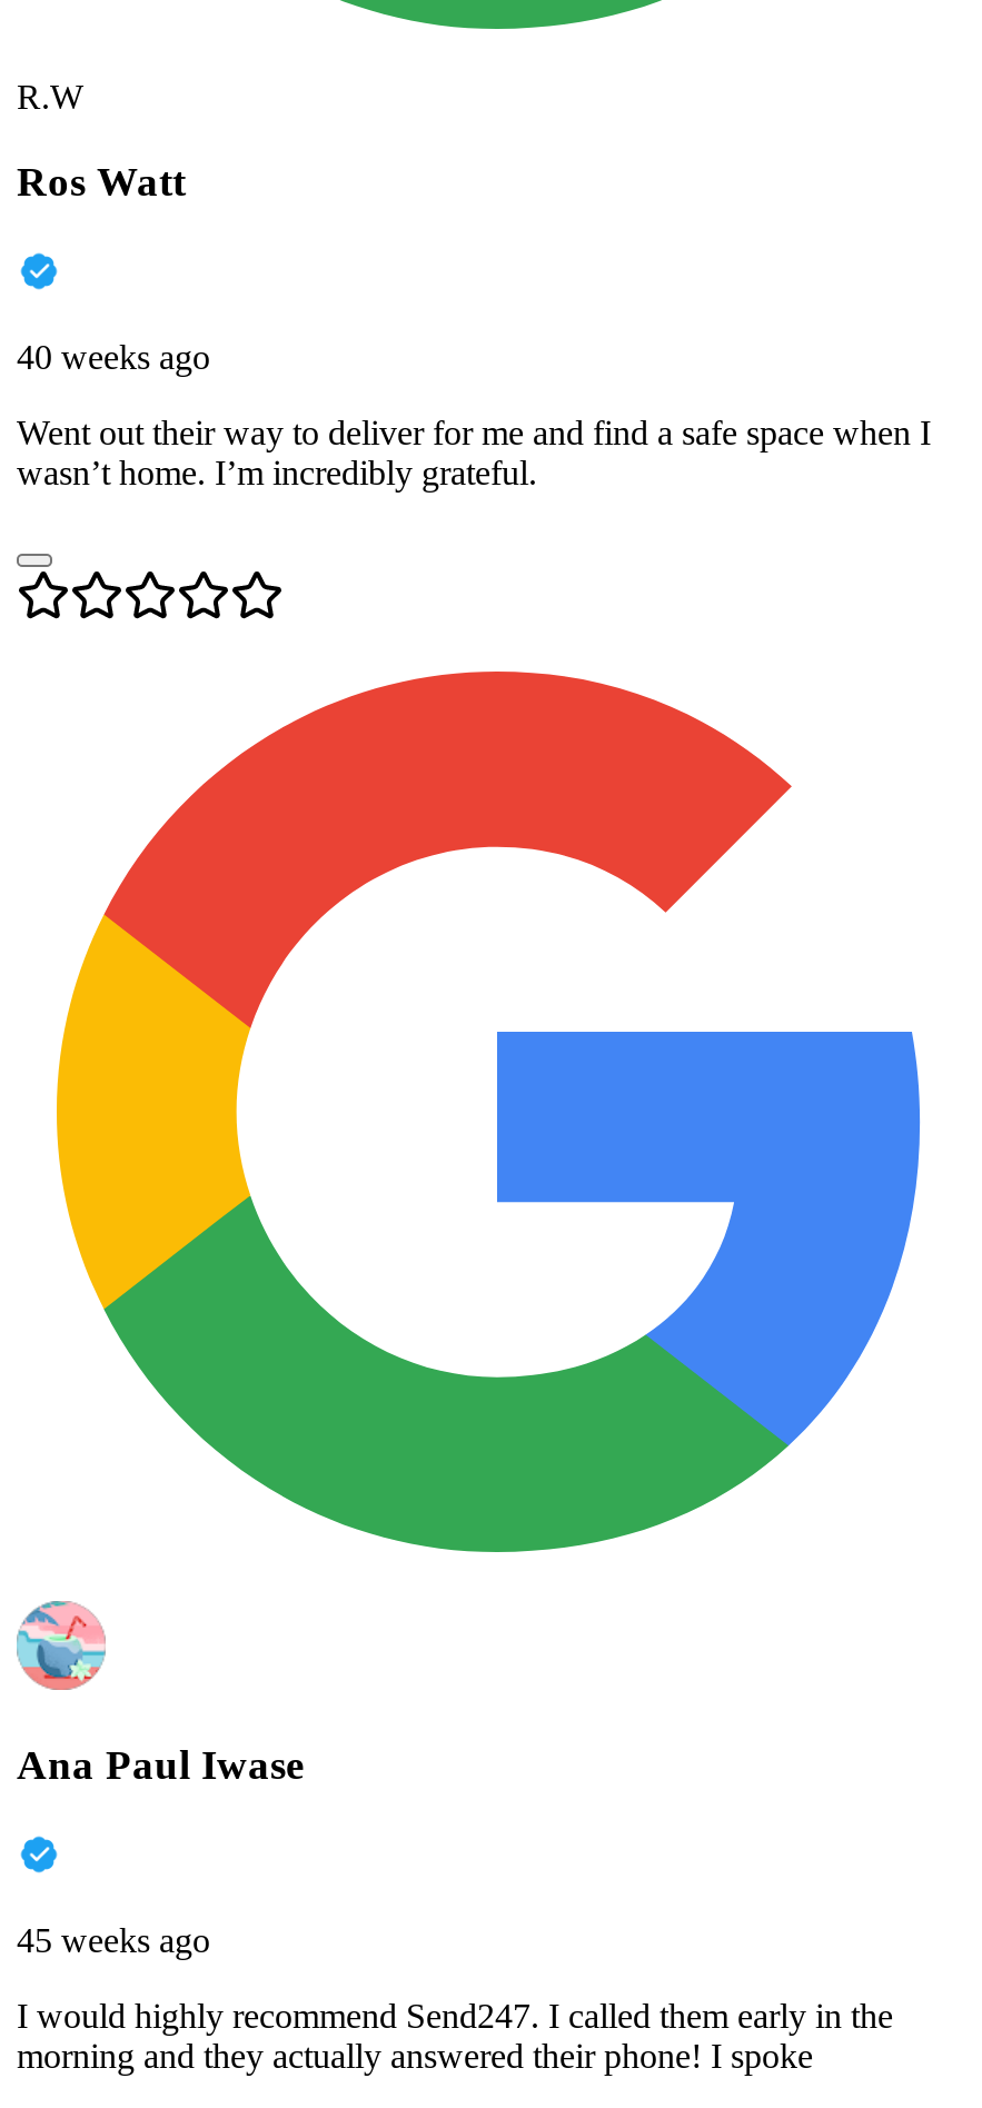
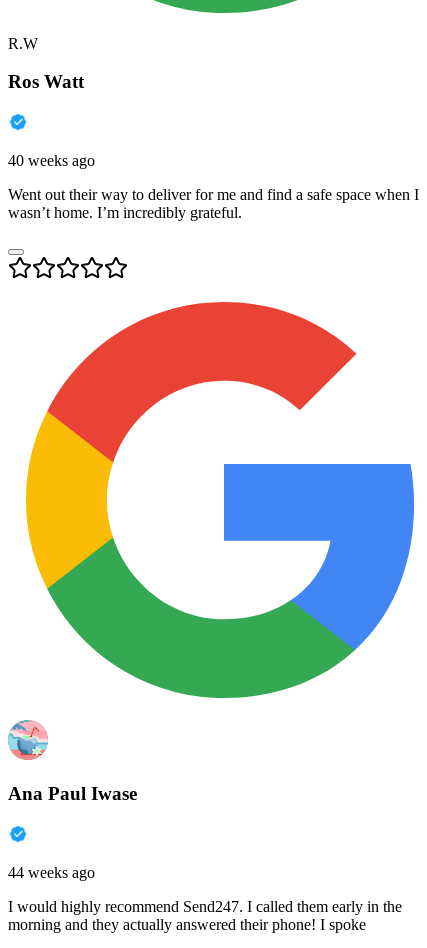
[17,1920,210,1958] 45 weeks ago -> [8,864,95,881] 44 weeks ago

